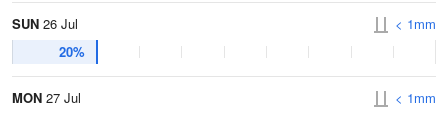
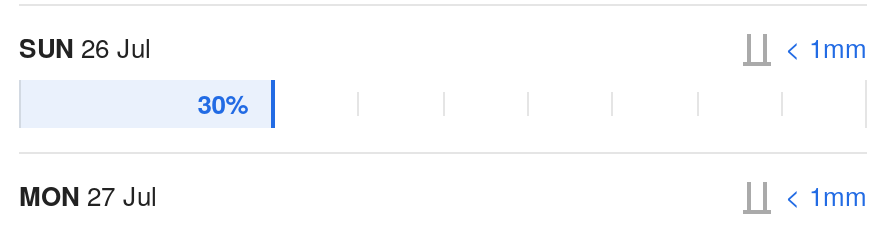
[59,42,85,61] 20% -> [197,84,249,122] 30%

